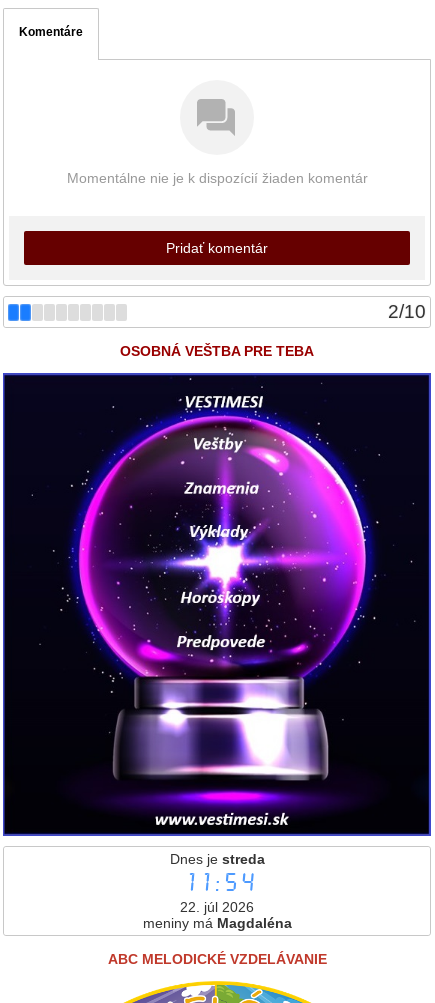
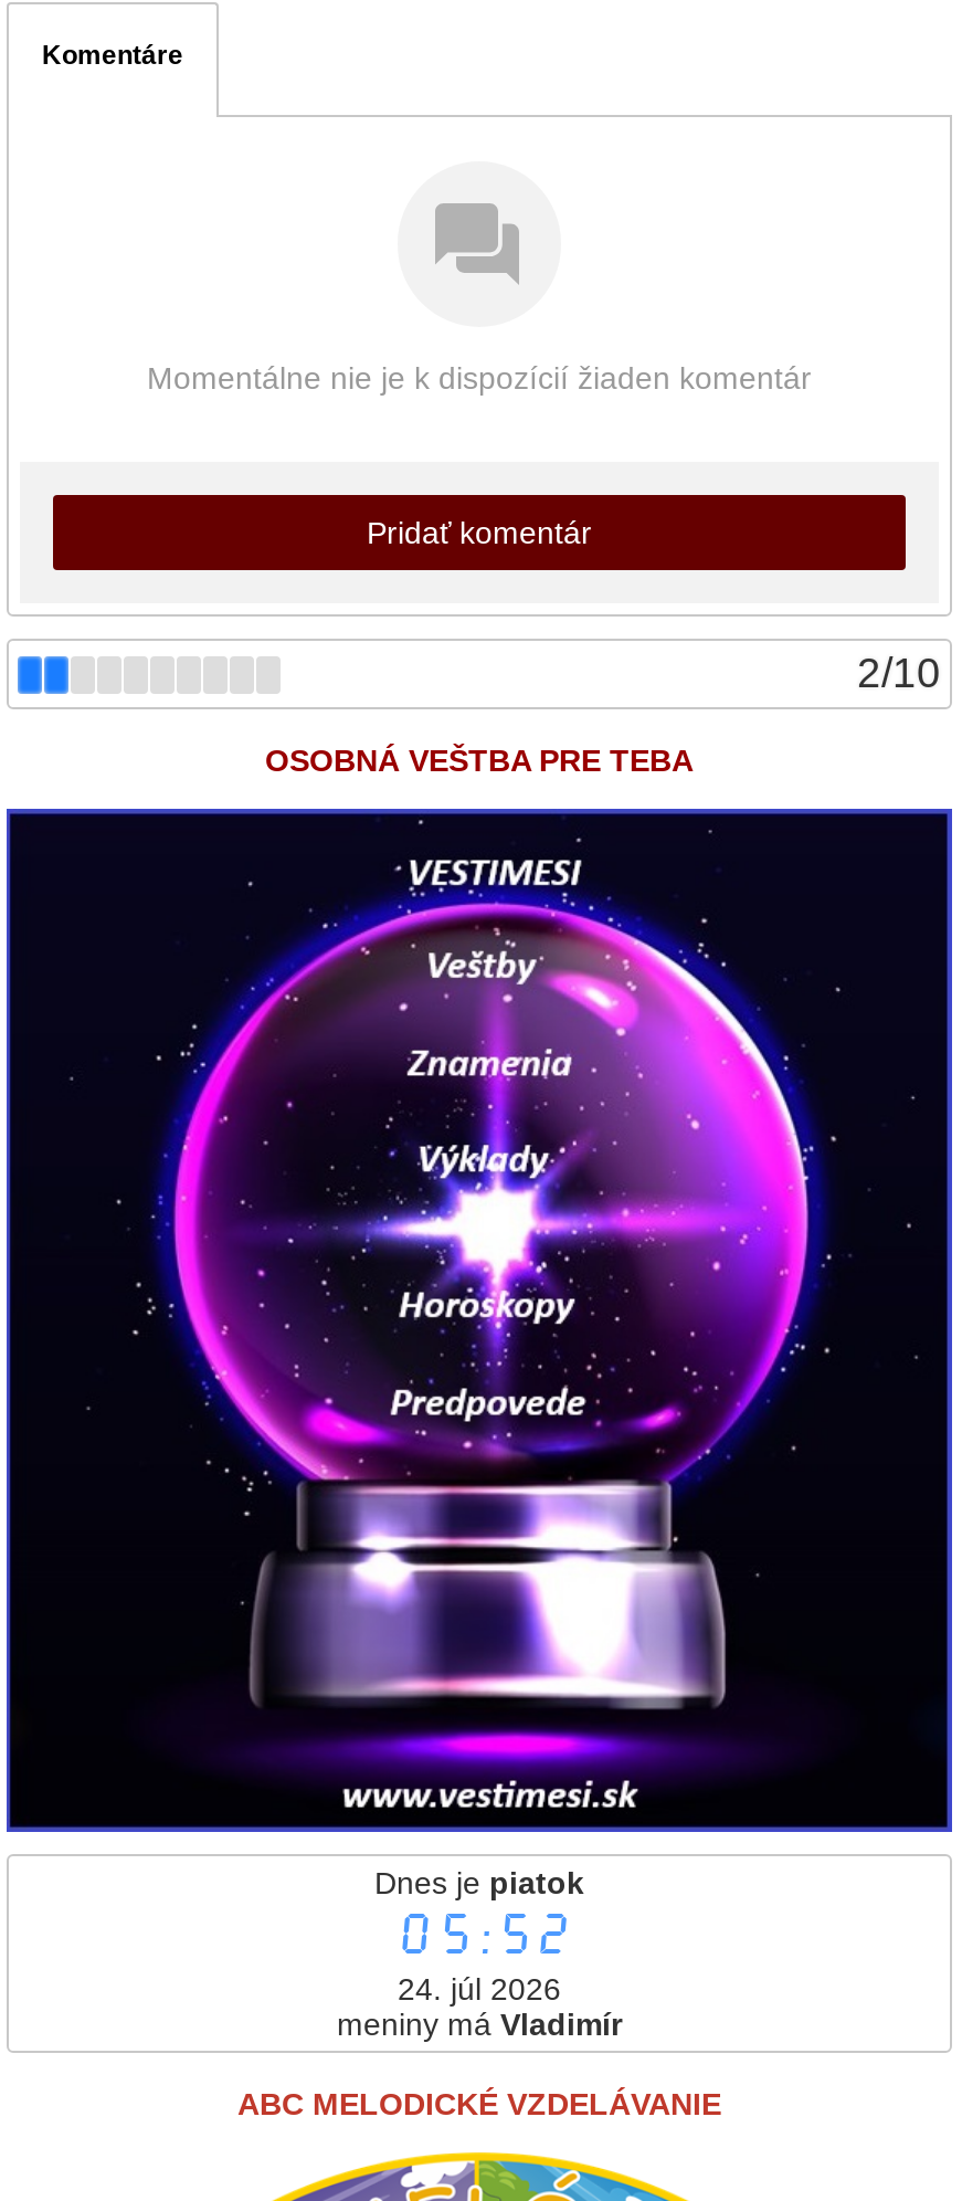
[169,851,264,867] Dnes je streda -> [374,1865,584,1901] Dnes je piatok
[179,867,254,899] 11:54 -> [390,1901,569,1971] 05:52
[180,899,254,915] 22. júl 2026 -> [398,1971,561,2007] 24. júl 2026
[142,915,291,931] meniny má Magdaléna -> [337,2007,622,2042] meniny má Vladimír

